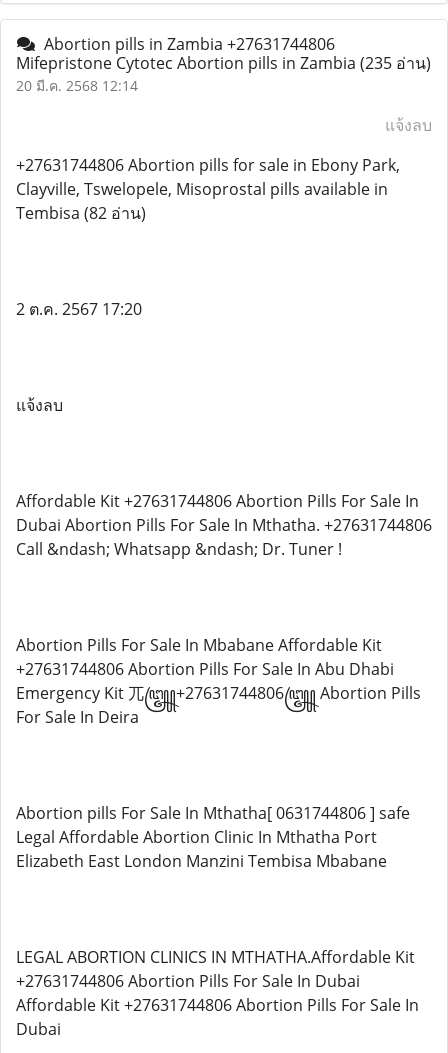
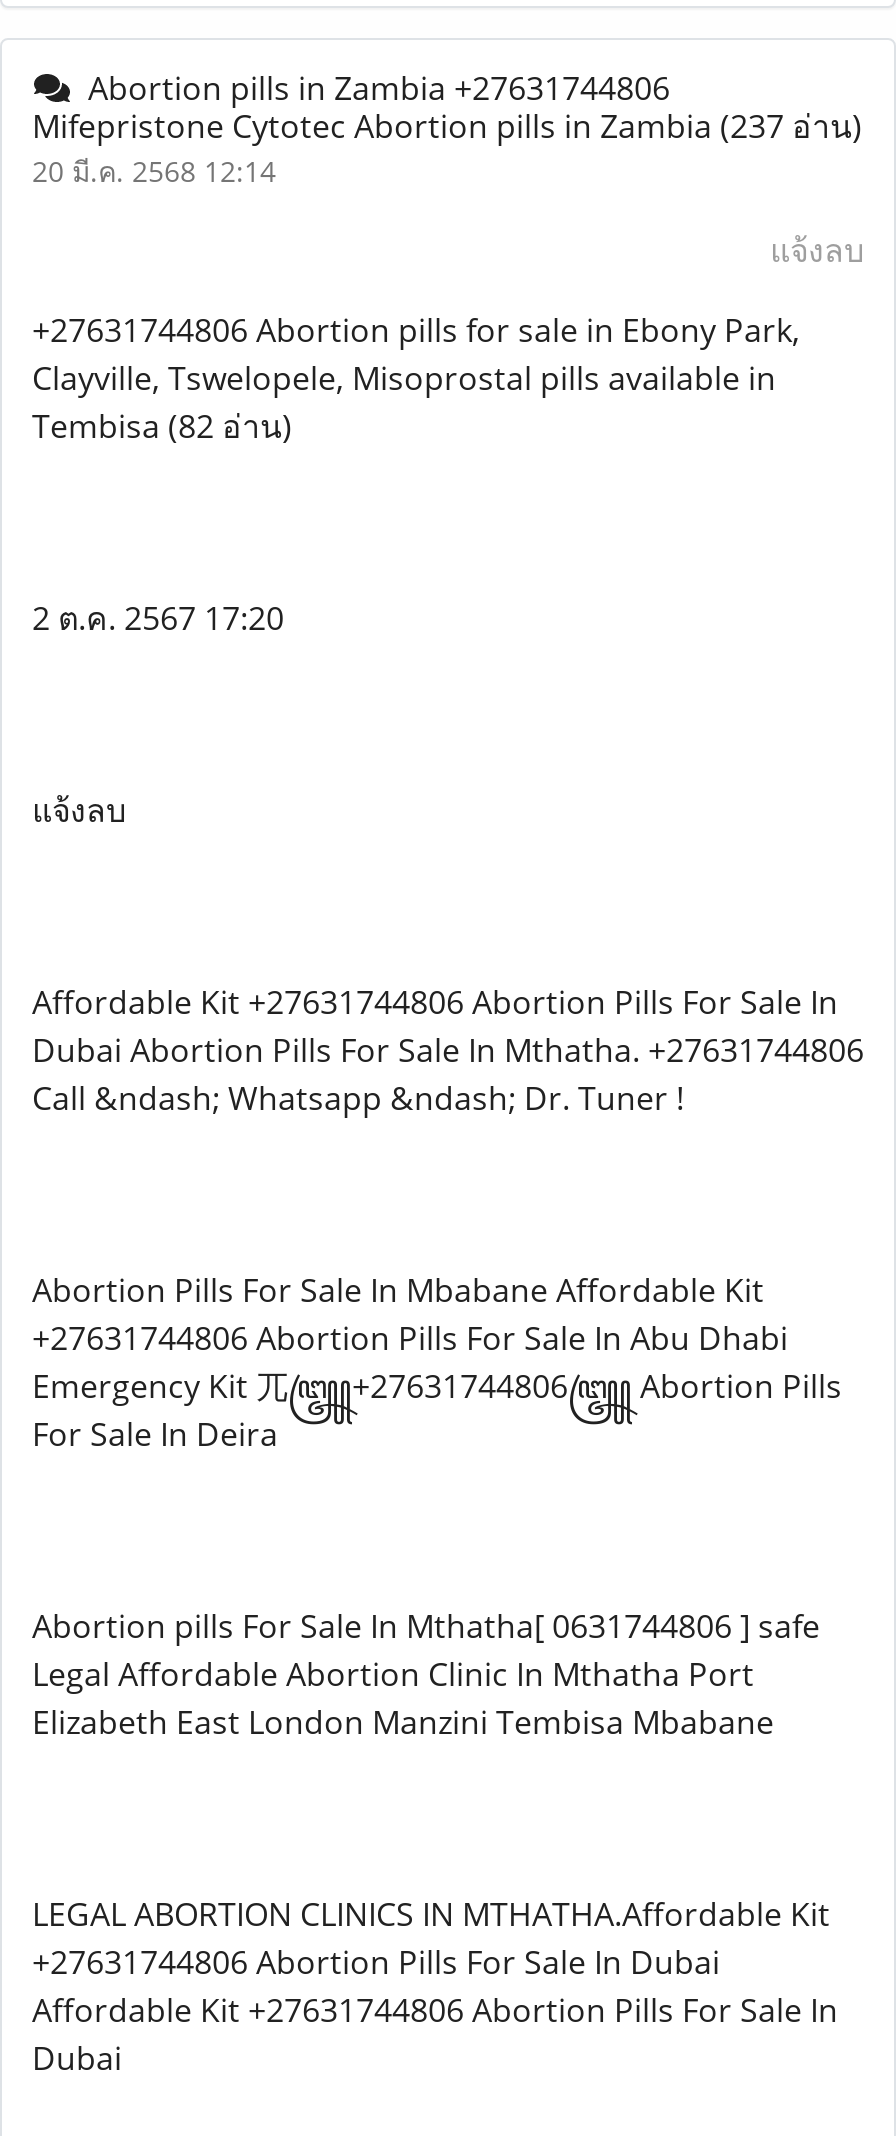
[16,52,431,74] Mifepristone Cytotec Abortion pills in Zambia (235 อ่าน) -> [32,104,862,148] Mifepristone Cytotec Abortion pills in Zambia (237 อ่าน)

